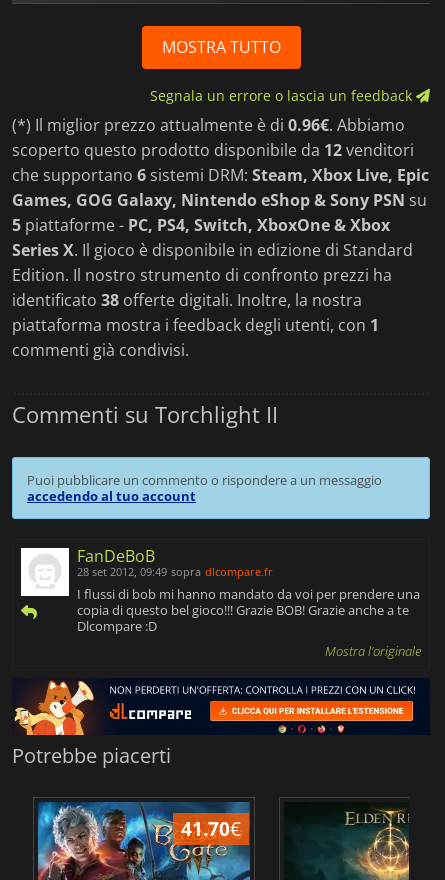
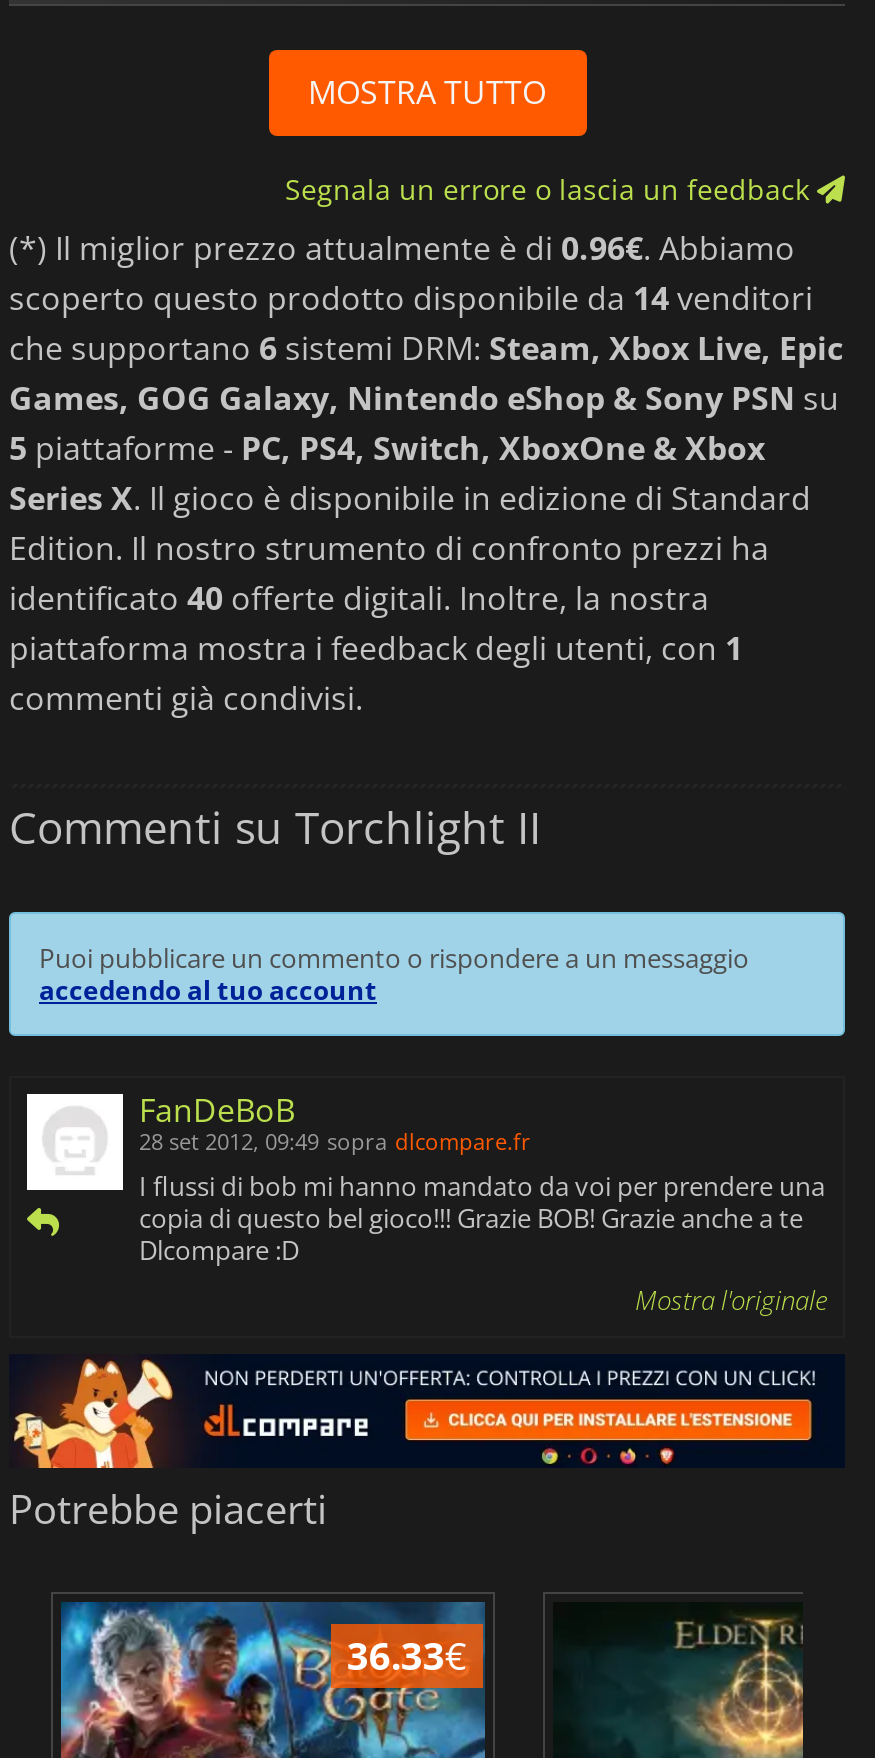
[12,139,414,161] scoperto questo prodotto disponibile da 12 venditori -> [9,275,813,319] scoperto questo prodotto disponibile da 14 venditori
[12,289,362,311] identificato 38 offerte digitali. Inoltre, la nostra -> [9,575,709,619] identificato 40 offerte digitali. Inoltre, la nostra
[181,815,241,842] 41.70€ -> [347,1628,467,1682] 36.33€

